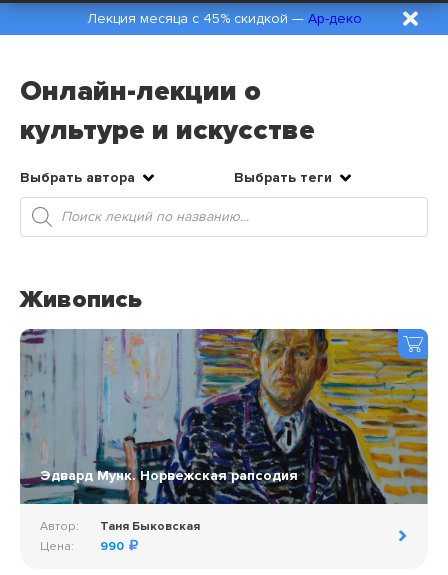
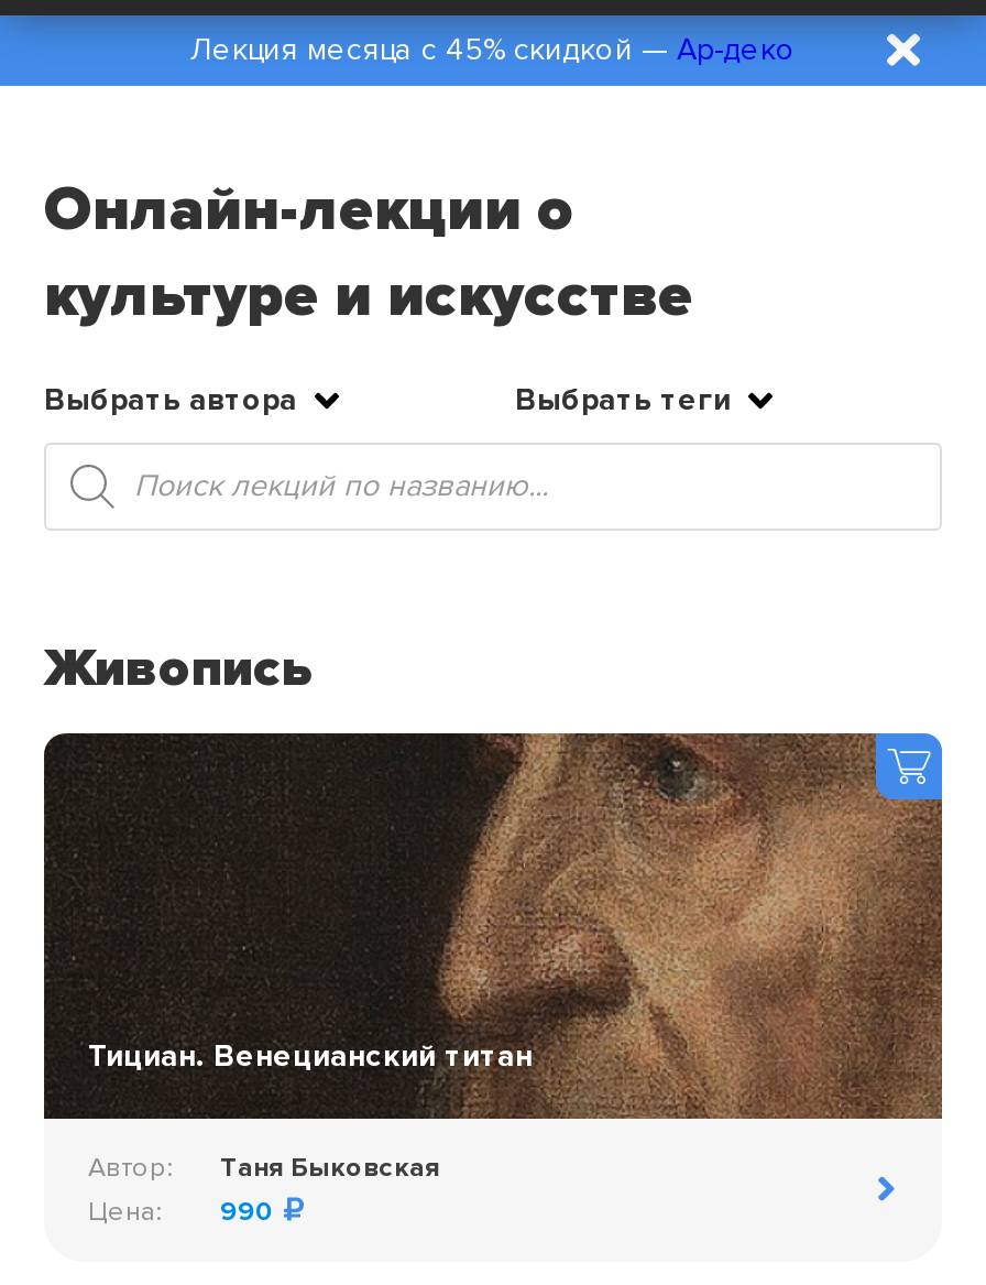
[19,328,428,505] [image] | Эдвард Мунк. Норвежская рапсодия -> [42,731,944,1121] [image] | Тициан. Венецианский титан

